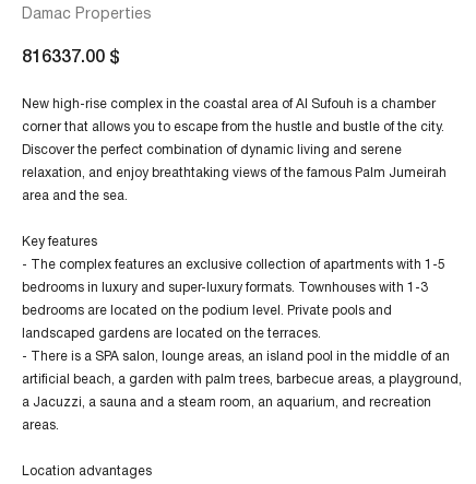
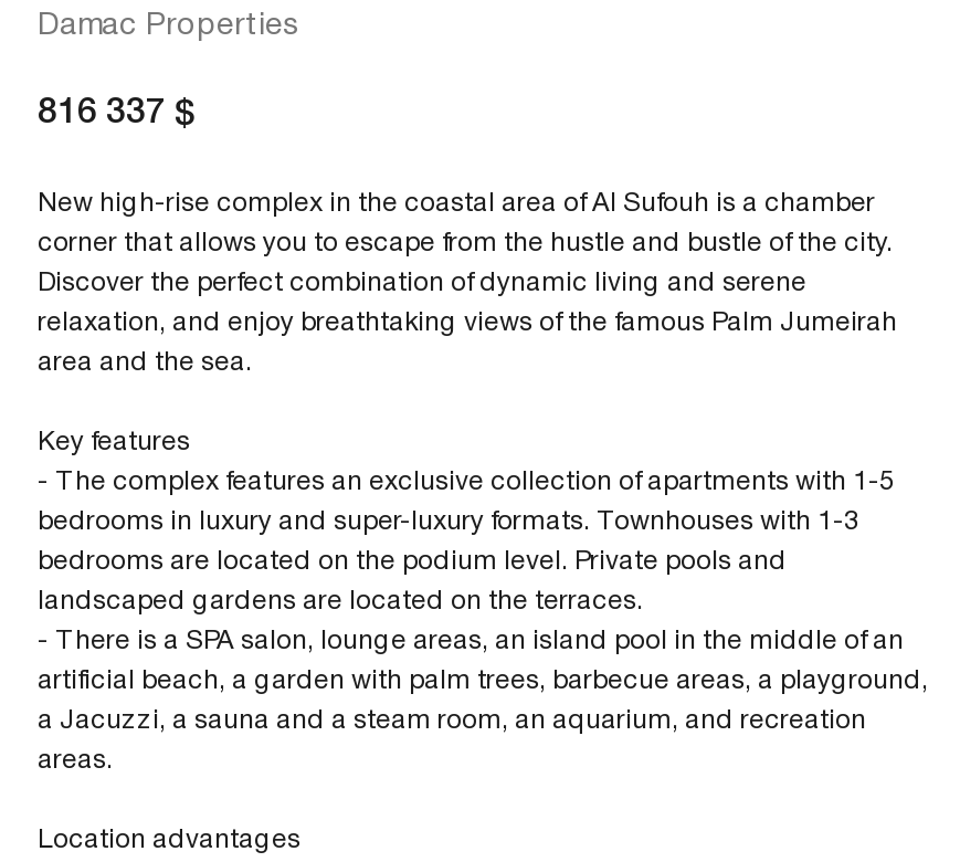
[22,50,120,67] 816337.00 $ -> [38,98,197,132] 816 337 $

